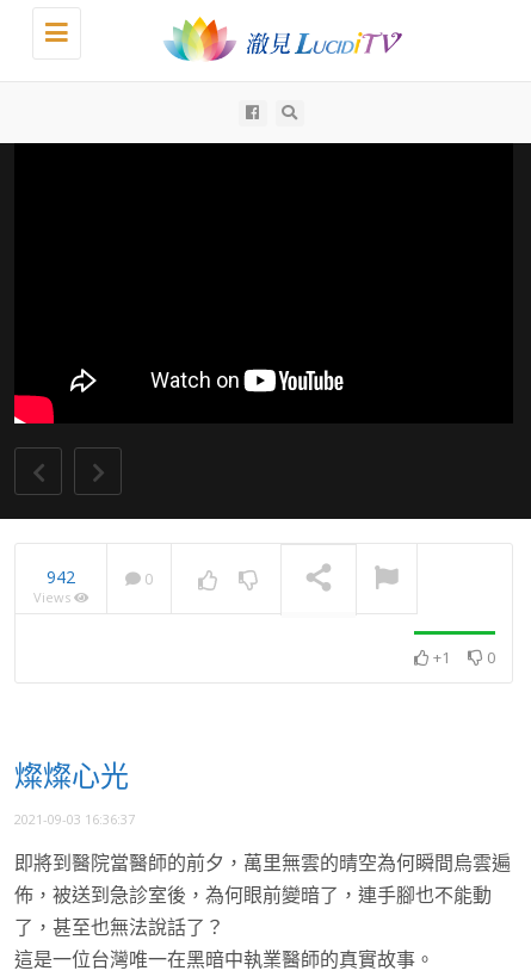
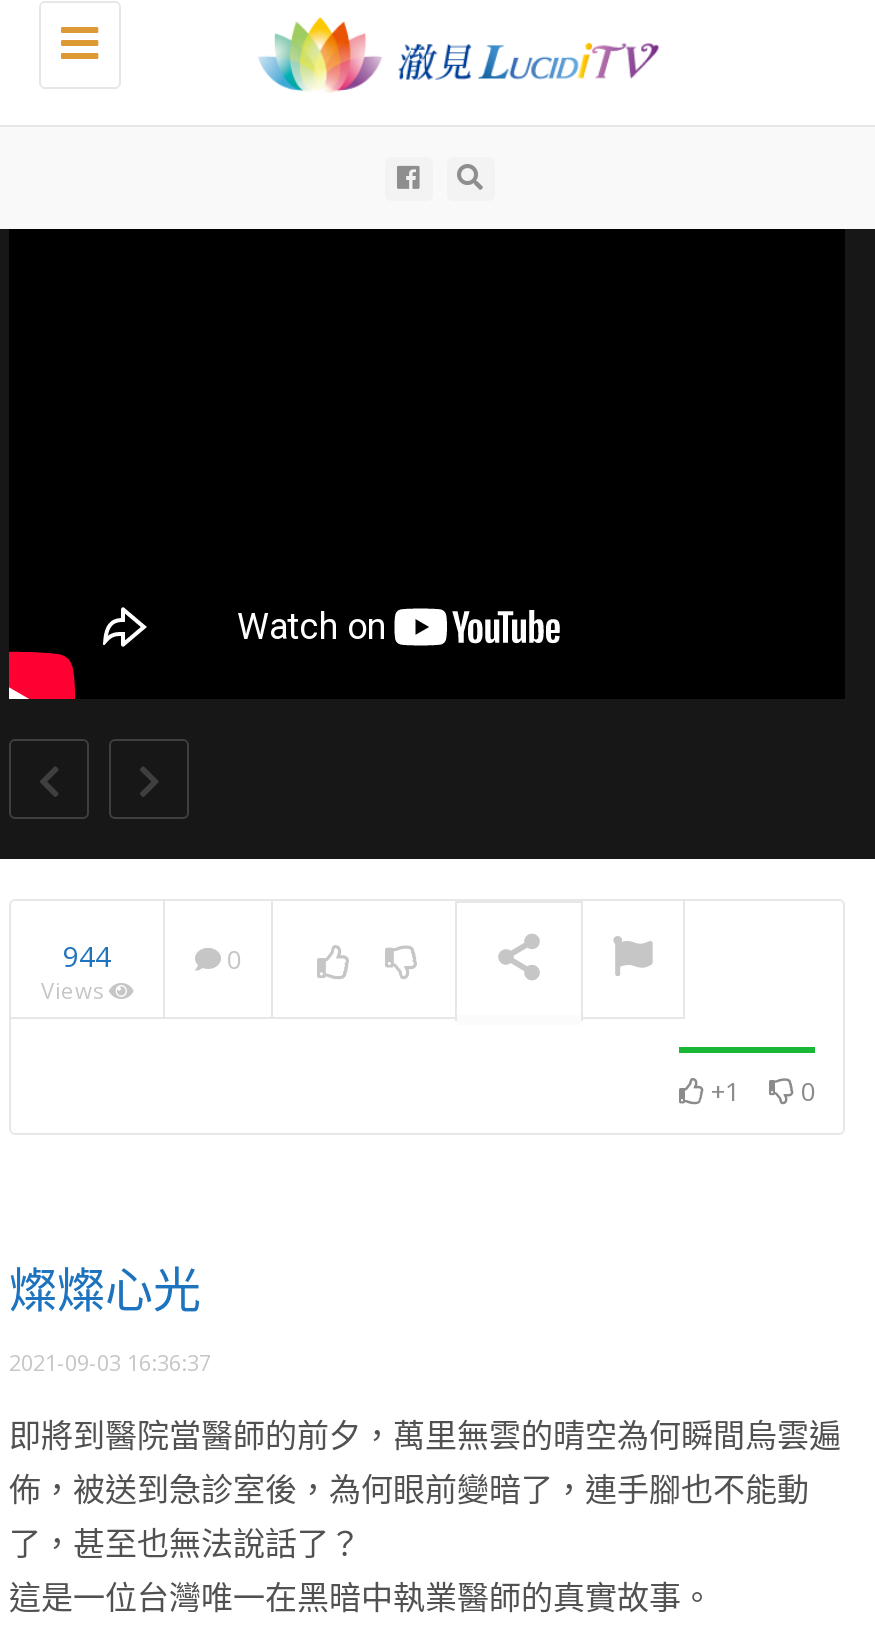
[47,566,75,588] 942 -> [63,937,111,975] 944

